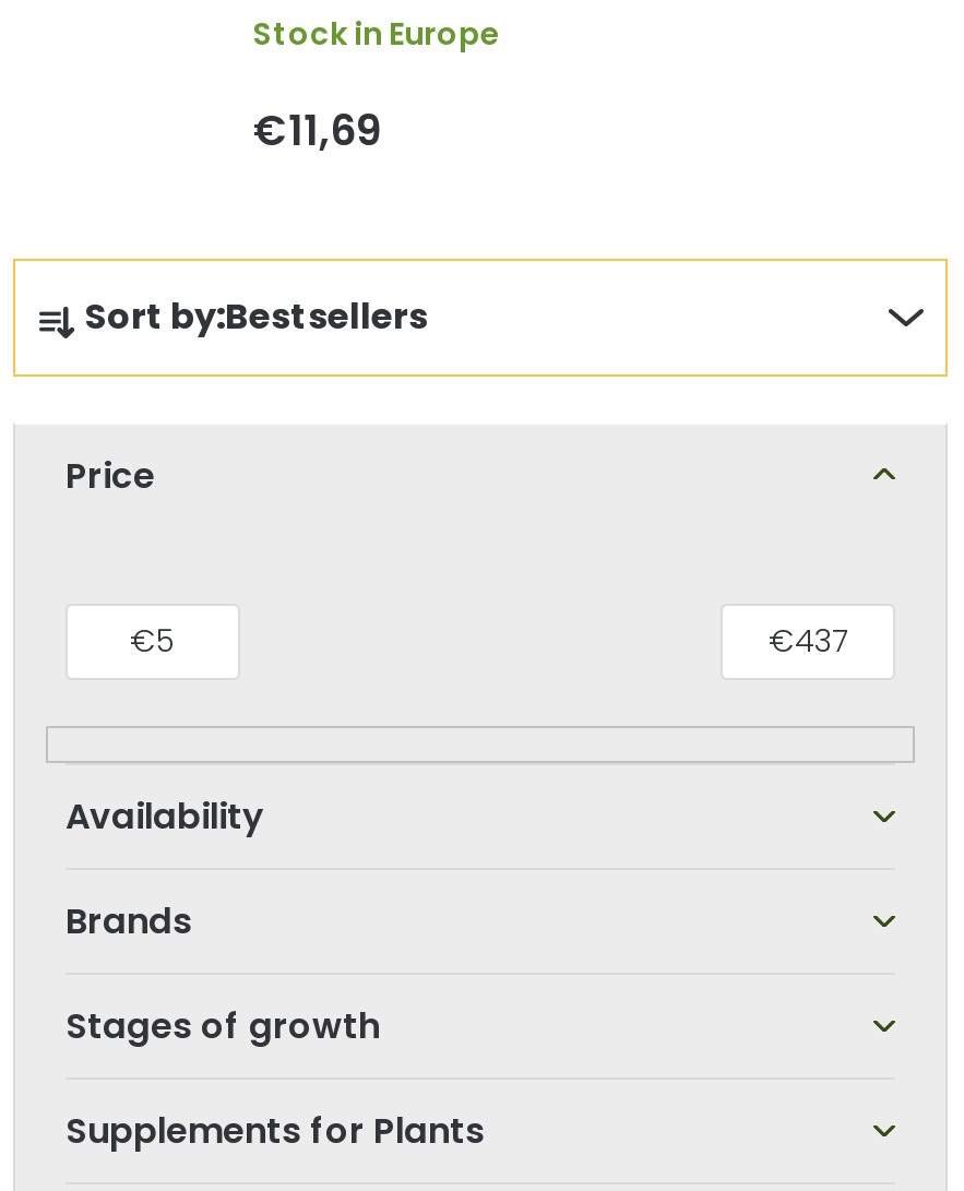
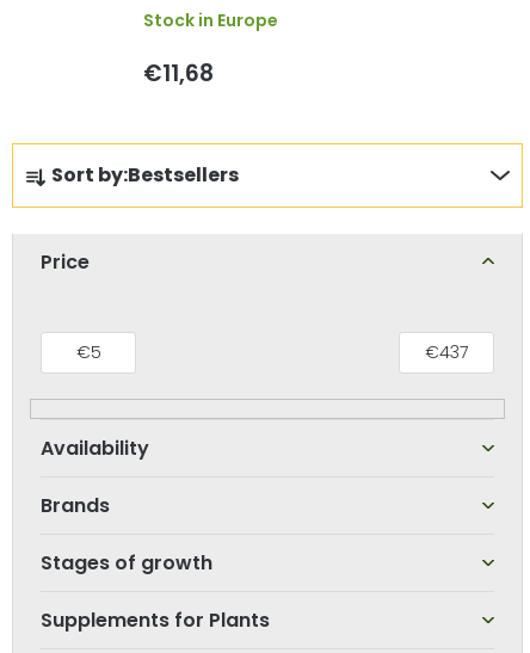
[253,101,382,160] €11,69 -> [143,57,214,89] €11,68

